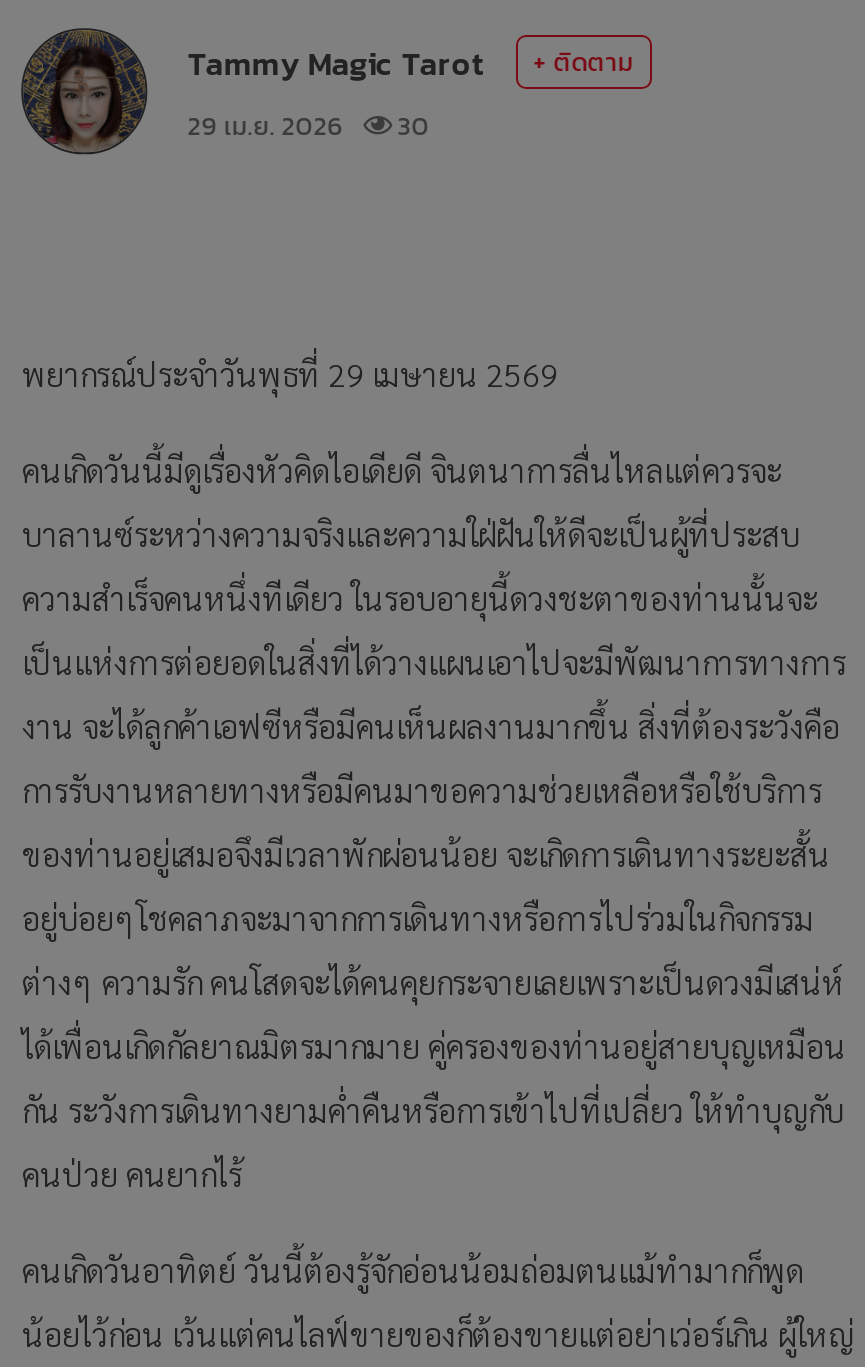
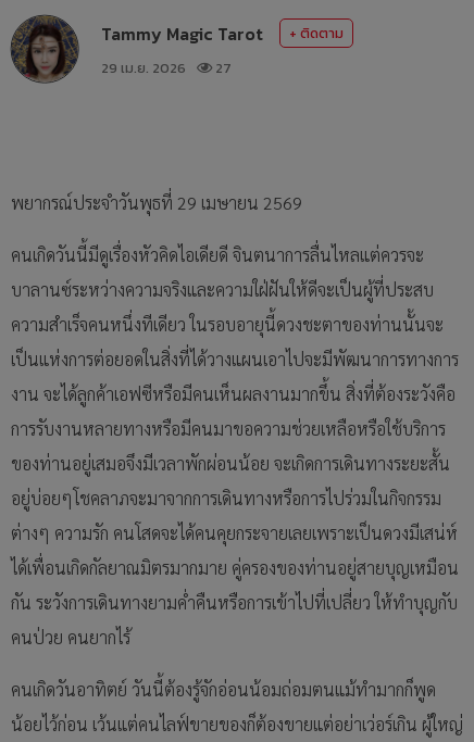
[187,108,429,146] 29 เม.ย. 2026 30 -> [101,58,231,79] 29 เม.ย. 2026 27

